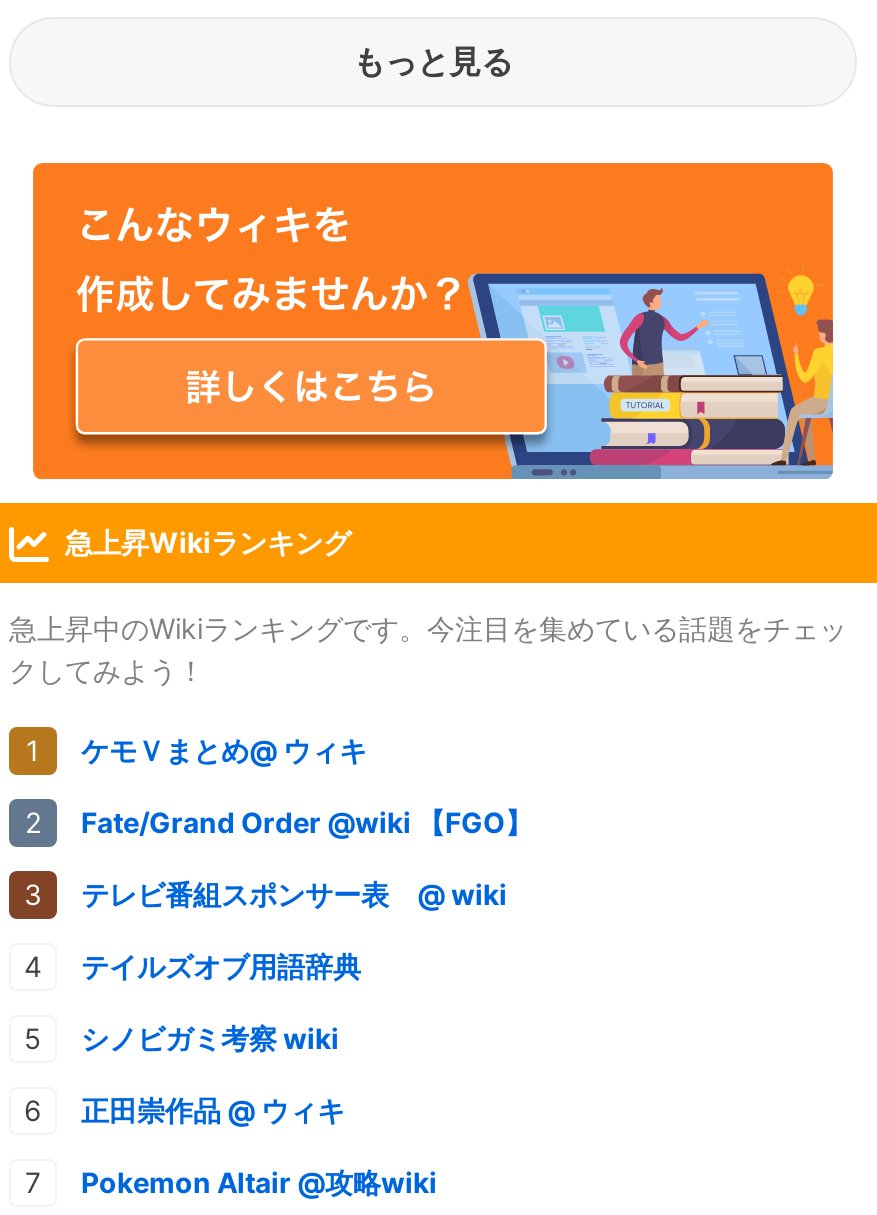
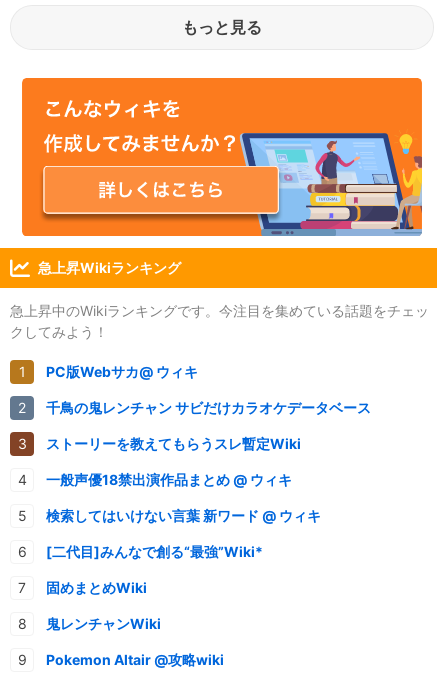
[81,732,533,1126] ケモＶまとめ@ ウィキ | Fate/Grand Order @wiki 【FGO】 | テレビ番組スポンサー表 @ wiki | テイルズオブ用語辞典 | シノビガミ考察 wiki | 正田崇作品 @ ウィキ -> [46,363,371,632] PC版Webサカ@ ウィキ | 千鳥の鬼レンチャン サビだけカラオケデータベース | ストーリーを教えてもらうスレ暫定Wiki | 一般声優18禁出演作品まとめ @ ウィキ | 検索してはいけない言葉 新ワード @ ウィキ | [二代目]みんなで創る“最強”Wiki* | 固めまとめWiki | 鬼レンチャンWiki

